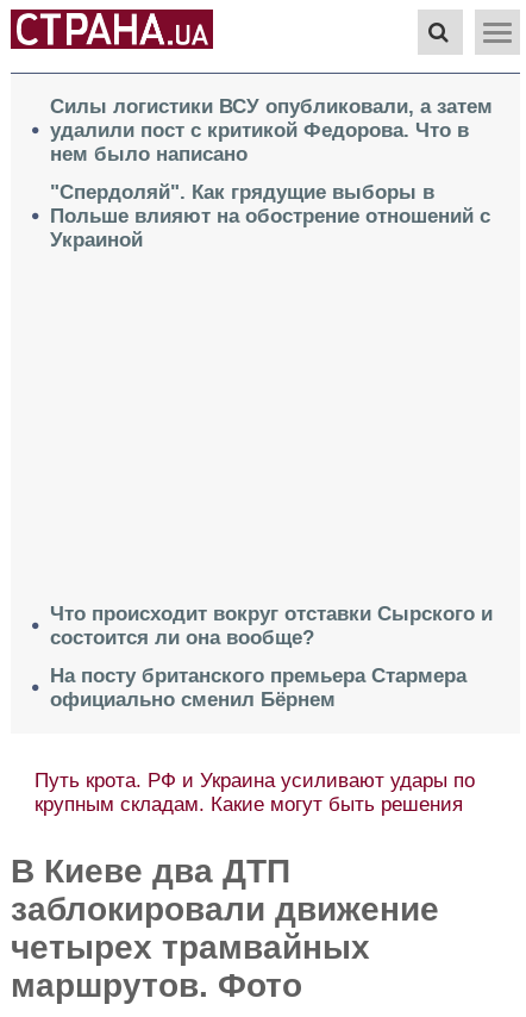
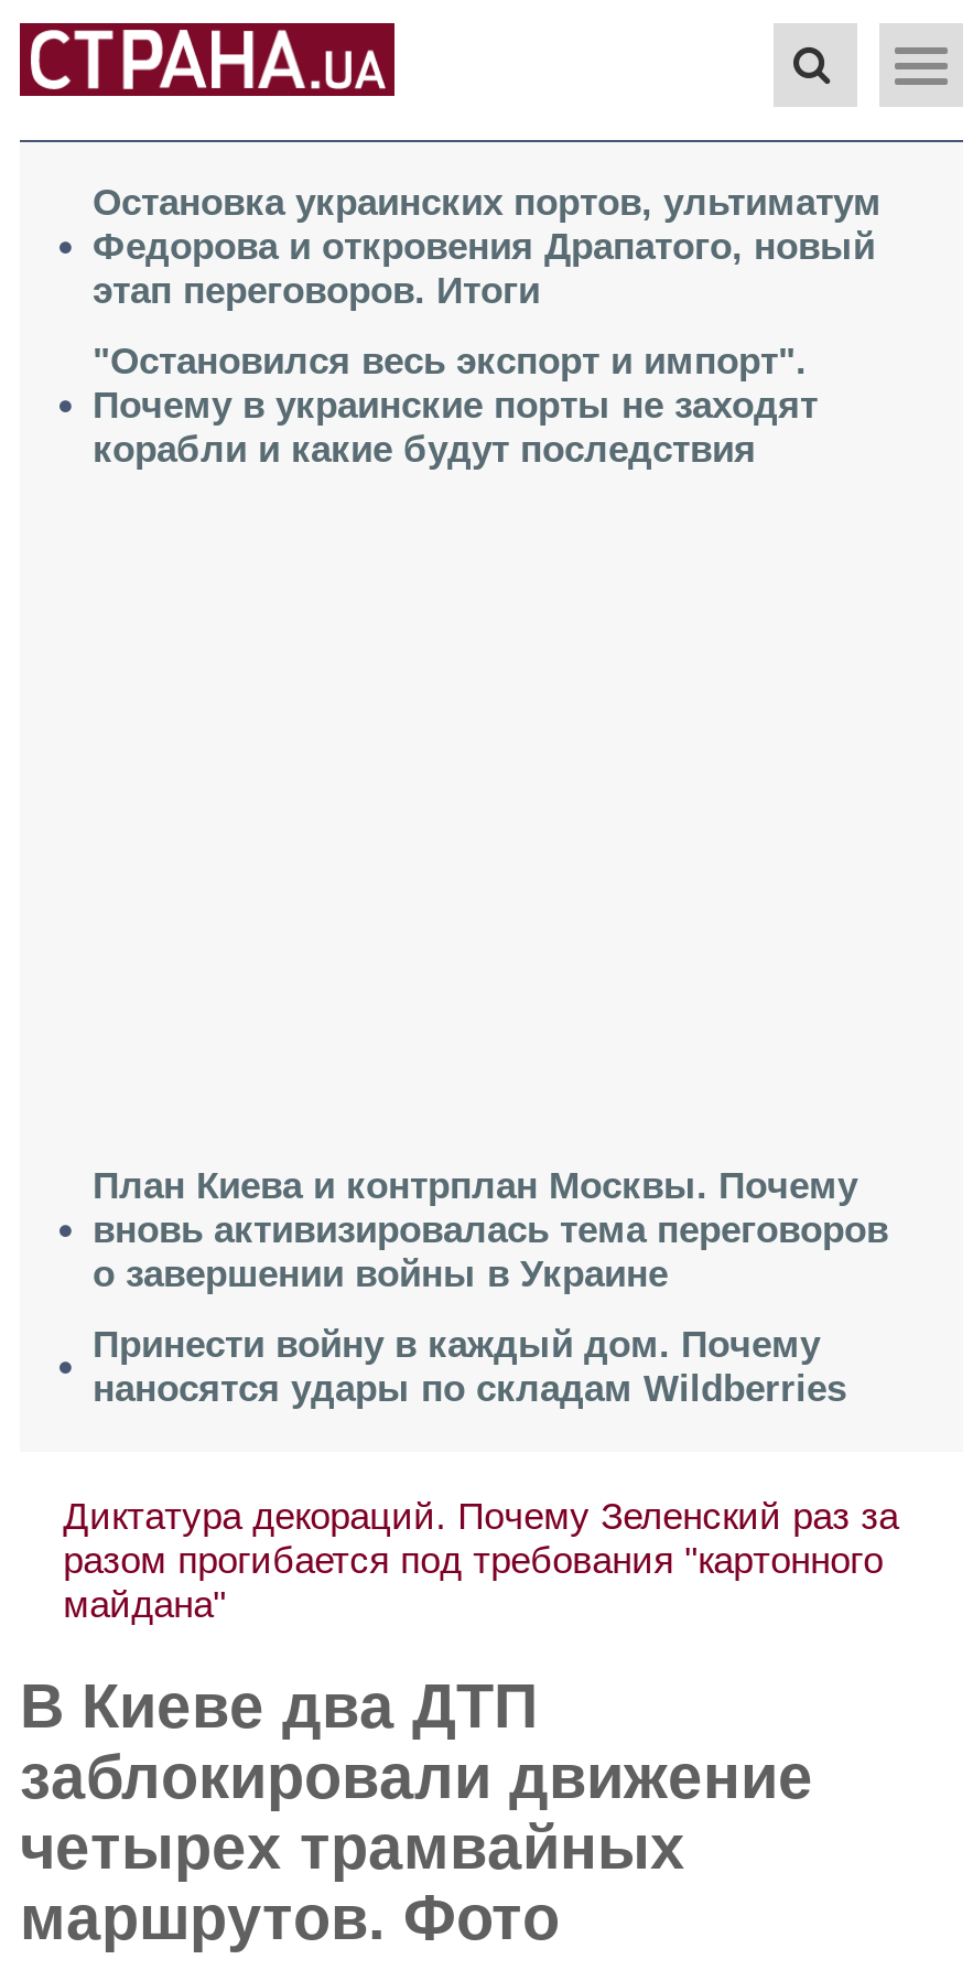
[50,95,493,166] Силы логистики ВСУ опубликовали, а затем | удалили пост с критикой Федорова. Что в | нем было написано -> [93,182,882,312] Остановка украинских портов, ультиматум | Федорова и откровения Драпатого, новый | этап переговоров. Итоги
[50,181,490,251] "Спердоляй". Как грядущие выборы в | Польше влияют на обострение отношений с | Украиной -> [93,341,818,471] "Остановился весь экспорт и импорт". | Почему в украинские порты не заходят | корабли и какие будут последствия
[50,603,493,649] Что происходит вокруг отставки Сырского и | состоится ли она вообще? -> [93,1165,888,1295] План Киева и контрплан Москвы. Почему | вновь активизировалась тема переговоров | о завершении войны в Украине
[50,665,466,711] На посту британского премьера Стармера | официально сменил Бёрнем -> [93,1324,846,1410] Принести войну в каждый дом. Почему | наносятся удары по складам Wildberries
[34,769,474,816] Путь крота. РФ и Украина усиливают удары по | крупным складам. Какие могут быть решения -> [63,1496,898,1626] Диктатура декораций. Почему Зеленский раз за | разом прогибается под требования "картонного | майдана"

